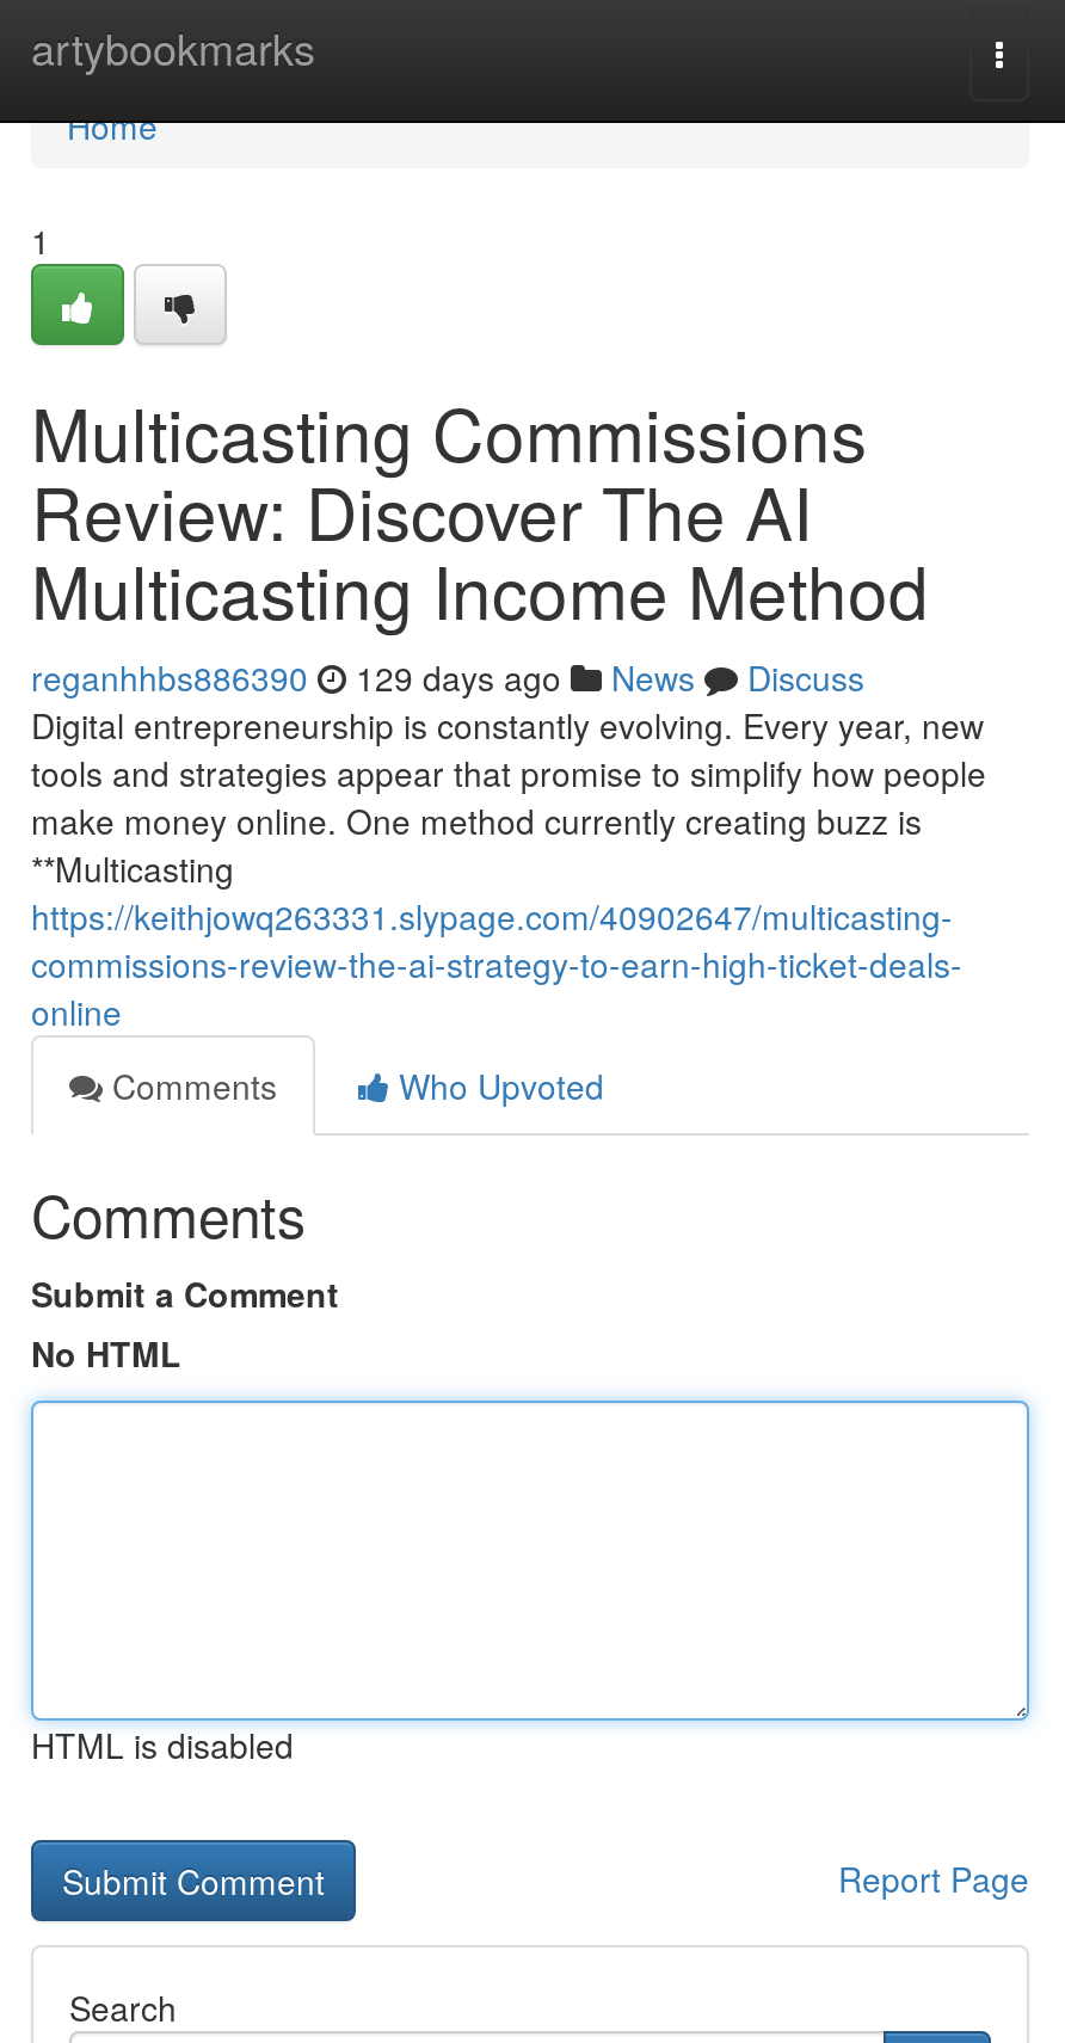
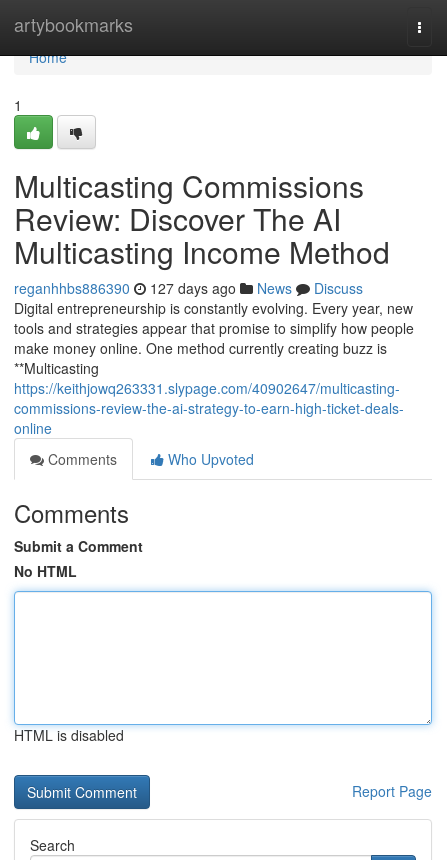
[31,653,864,701] reganhhbs886390 129 days ago News Discuss -> [14,278,363,298] reganhhbs886390 127 days ago News Discuss

